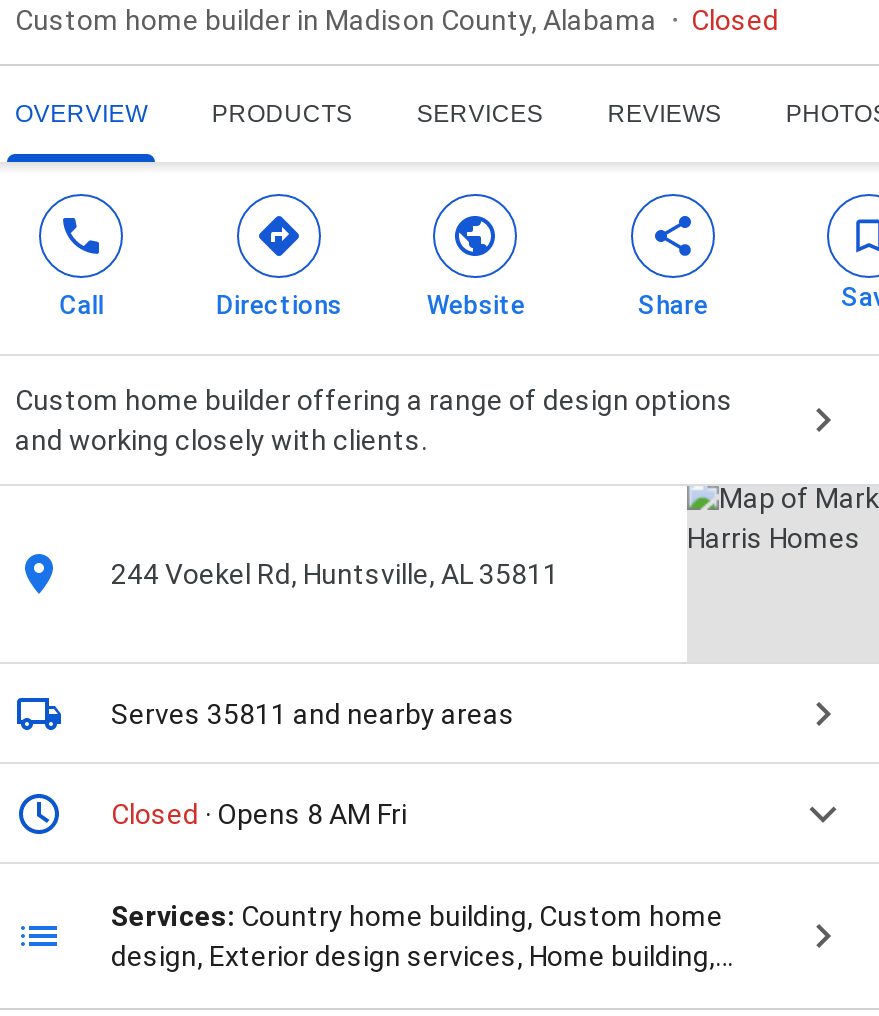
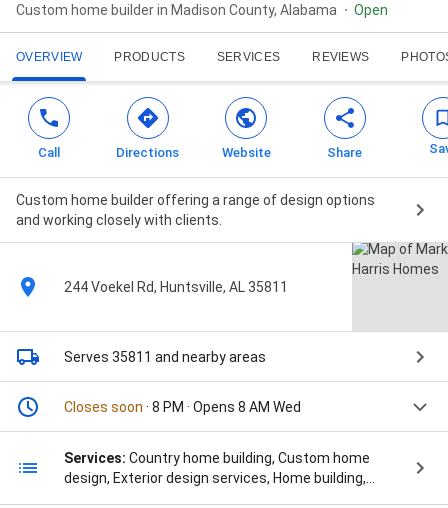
[691,4,779,36] Closed -> [354,2,388,18] Open
[111,798,407,830] Closed · Opens 8 AM Fri -> [64,399,301,415] Closes soon · 8 PM · Opens 8 AM Wed

